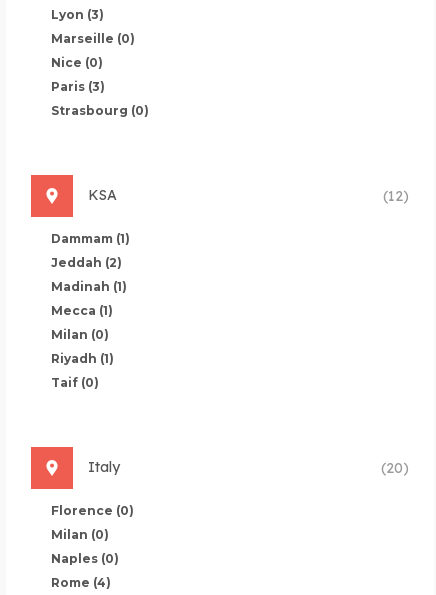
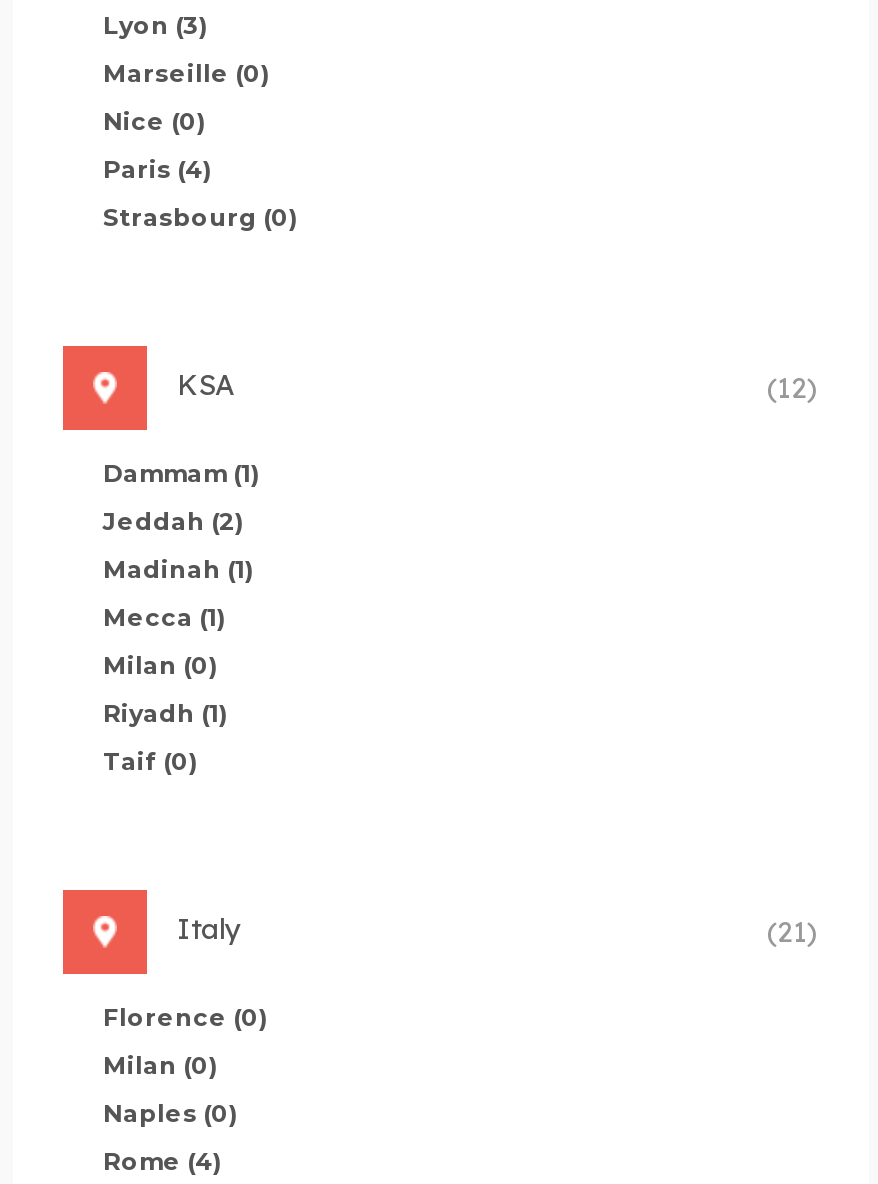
[51,79,105,94] Paris (3) -> [103,153,213,183] Paris (4)
[381,459,409,477] (20) -> [767,913,819,949] (21)

